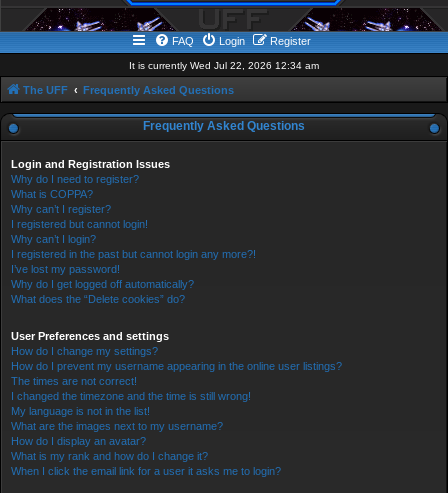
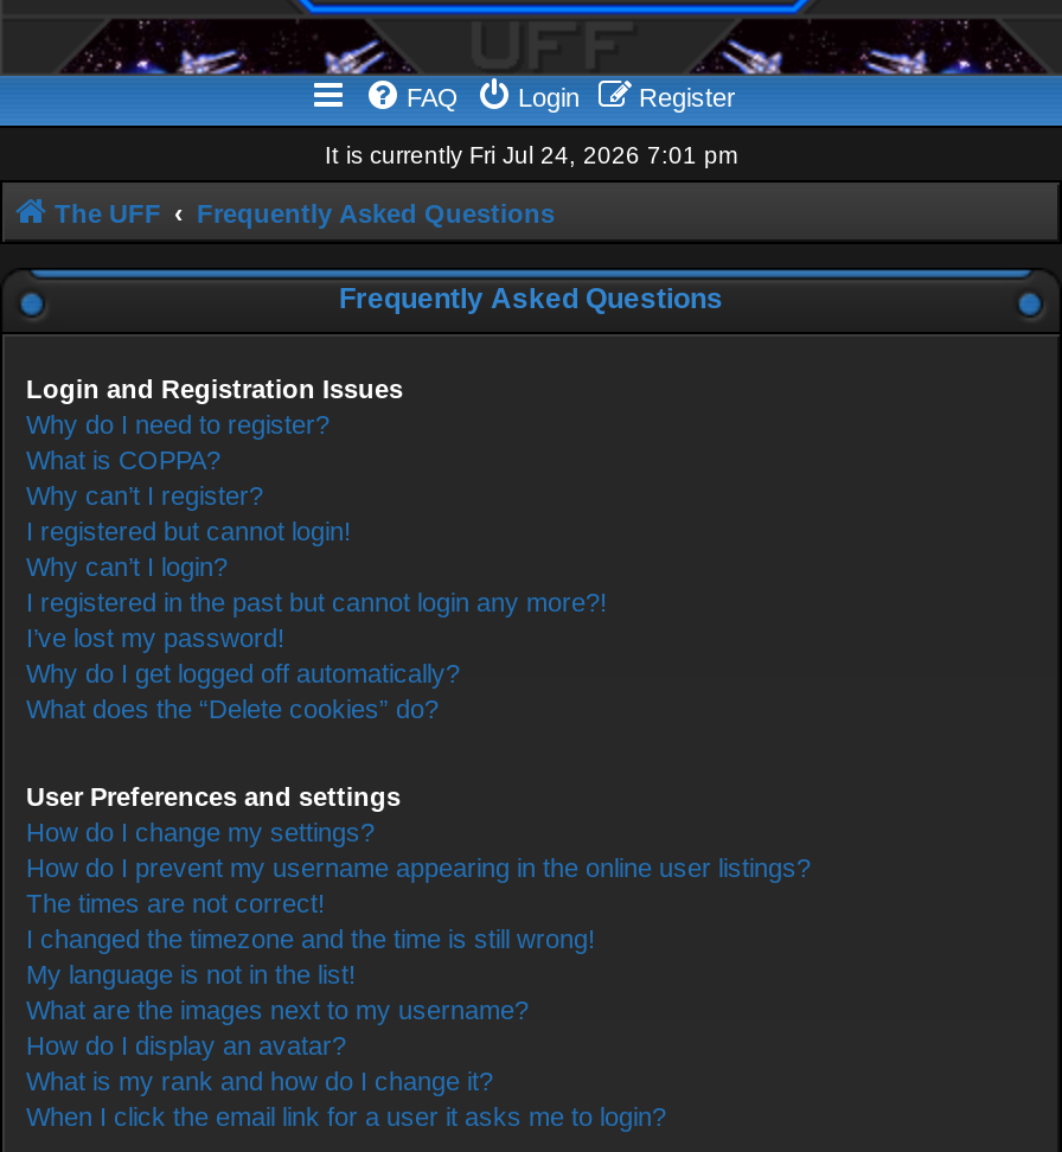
[129,60,319,71] It is currently Wed Jul 22, 2026 12:34 am -> [325,142,737,168] It is currently Fri Jul 24, 2026 7:01 pm

